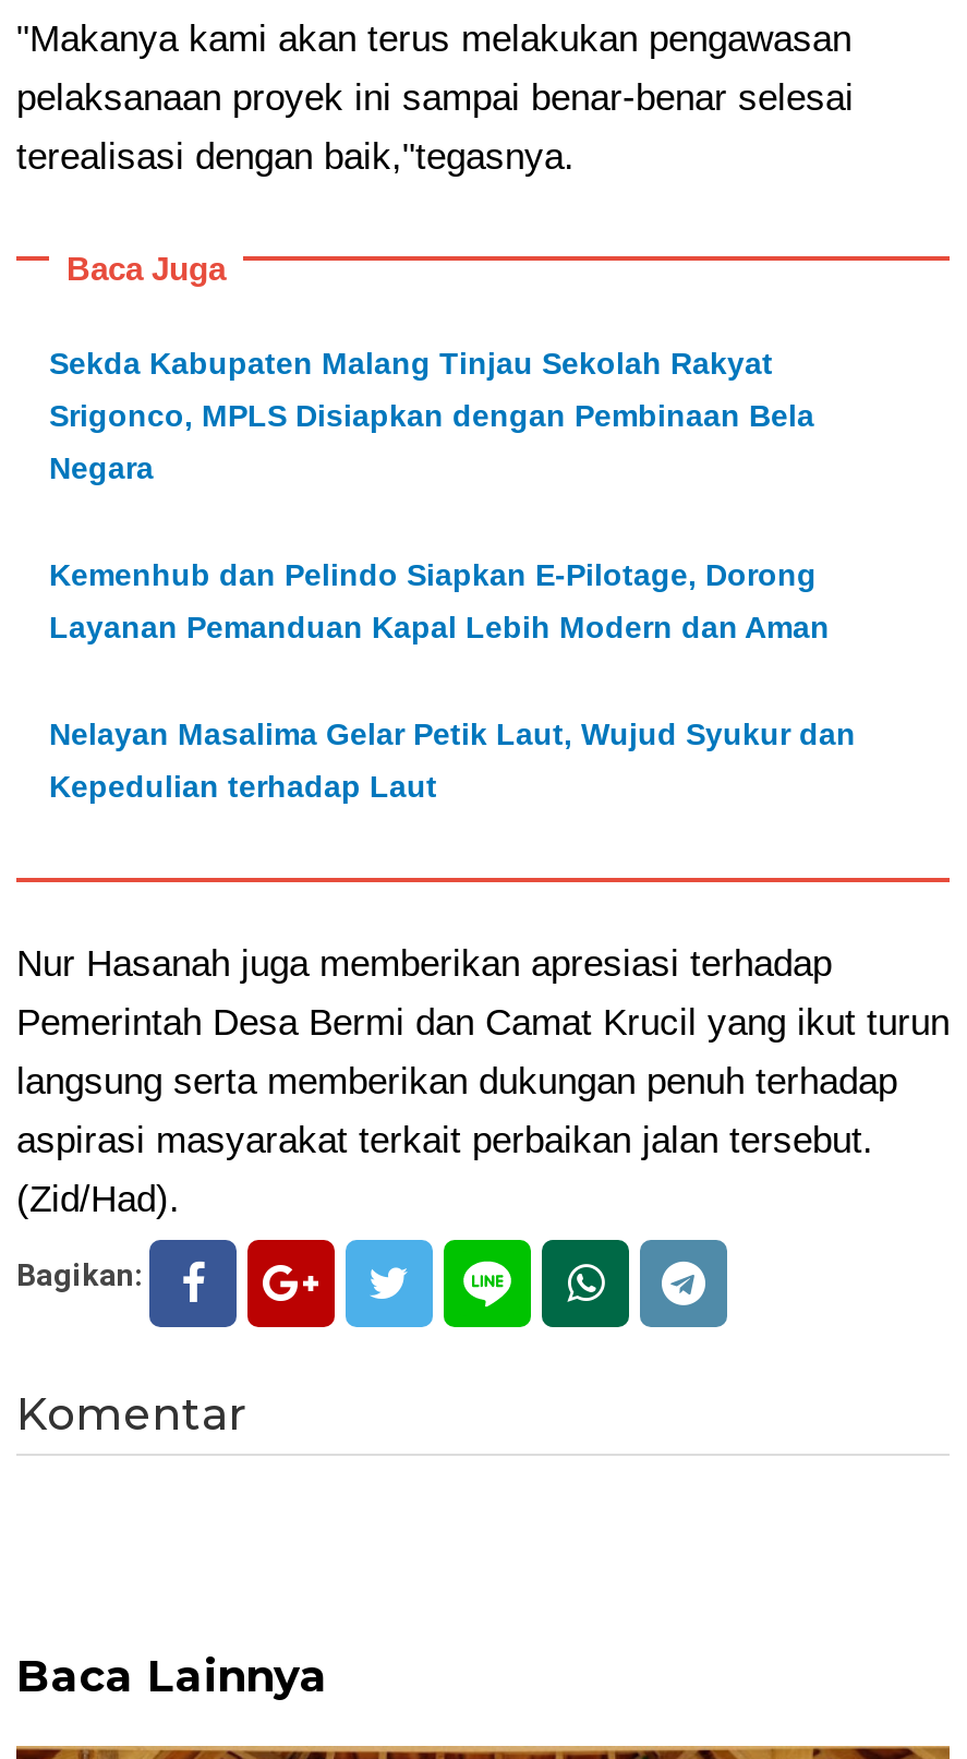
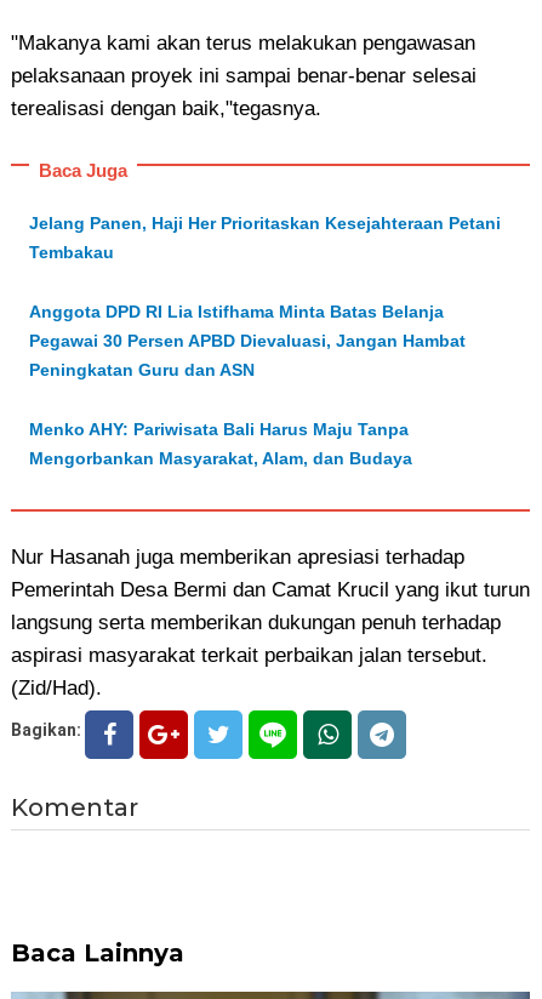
[49,346,773,381] Sekda Kabupaten Malang Tinjau Sekolah Rakyat -> [29,213,501,233] Jelang Panen, Haji Her Prioritaskan Kesejahteraan Petani
[49,398,814,433] Srigonco, MPLS Disiapkan dengan Pembinaan Bela -> [29,242,114,262] Tembakau
[49,450,154,485] Negara -> [29,302,444,321] Anggota DPD RI Lia Istifhama Minta Batas Belanja
[49,557,817,592] Kemenhub dan Pelindo Siapkan E-Pilotage, Dorong -> [29,331,466,350] Pegawai 30 Persen APBD Dievaluasi, Jangan Hambat
[49,610,830,644] Layanan Pemanduan Kapal Lebih Modern dan Aman -> [29,360,255,379] Peningkatan Guru dan ASN
[49,716,856,751] Nelayan Masalima Gelar Petik Laut, Wujud Syukur dan -> [29,419,409,439] Menko AHY: Pariwisata Bali Harus Maju Tanpa
[49,769,437,804] Kepedulian terhadap Laut -> [29,449,412,468] Mengorbankan Masyarakat, Alam, dan Budaya

